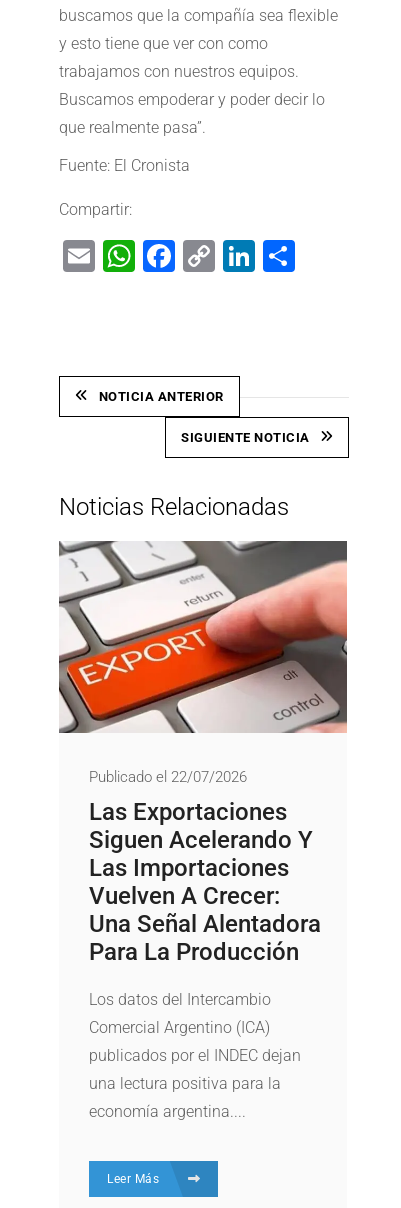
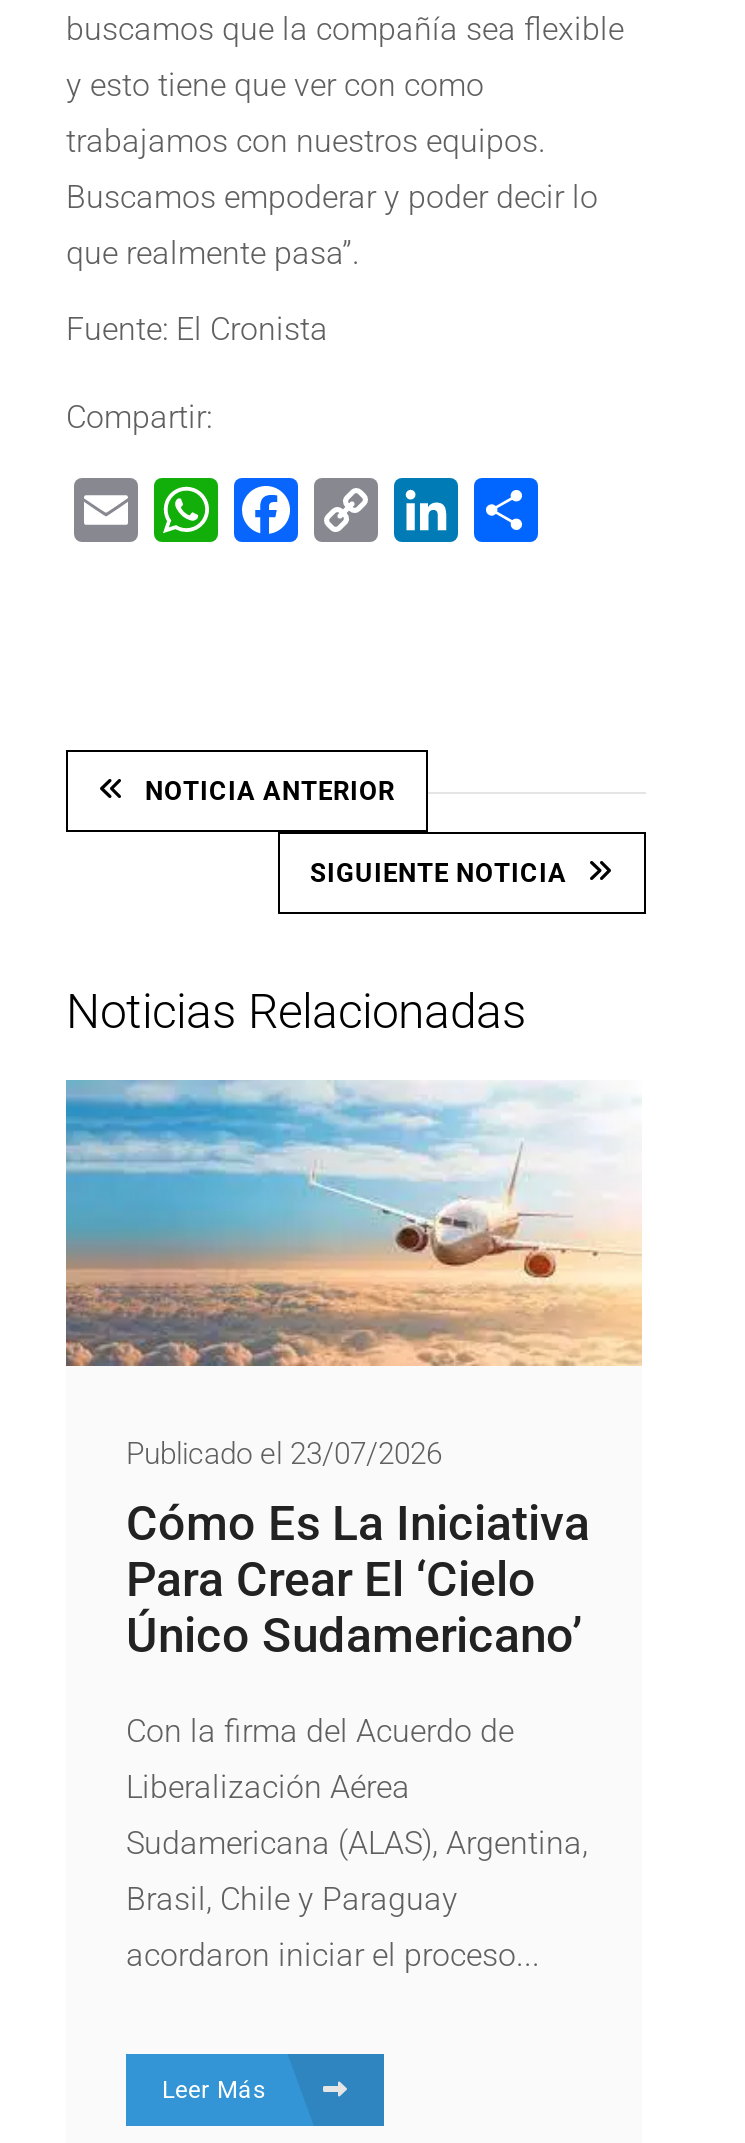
[58,540,348,966] [image] | Publicado el 22/07/2026 | Las Exportaciones | Siguen Acelerando Y | Las Importaciones | Vuelven A Crecer: | Una Señal Alentadora | Para La Producción -> [64,1078,644,1664] [image] | Publicado el 23/07/2026 | Cómo Es La Iniciativa | Para Crear El ‘cielo | Único Sudamericano’
[89,990,271,1009] Los datos del Intercambio -> [126,1712,514,1750] Con la firma del Acuerdo de
[89,1018,270,1037] Comercial Argentino (ICA) -> [126,1768,410,1806] Liberalización Aérea
[89,1046,301,1065] publicados por el INDEC dejan -> [126,1824,588,1862] Sudamericana (ALAS), Argentina,
[89,1074,281,1093] una lectura positiva para la -> [126,1880,458,1918] Brasil, Chile y Paraguay
[89,1102,246,1121] economía argentina.... -> [126,1936,540,1974] acordaron iniciar el proceso...

